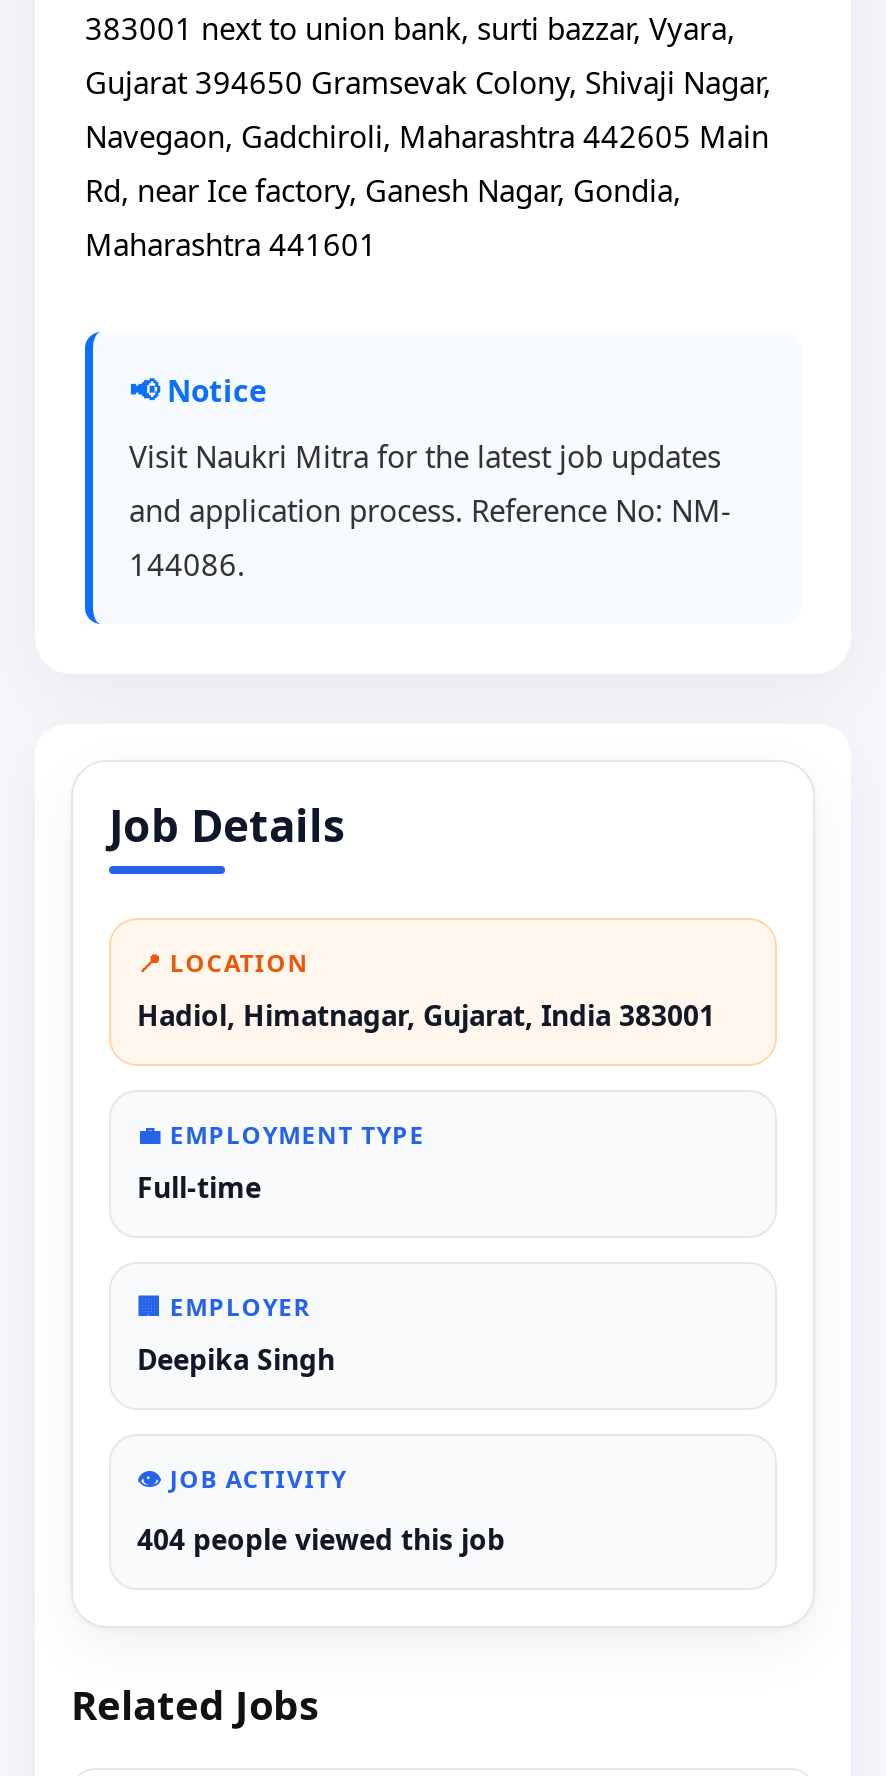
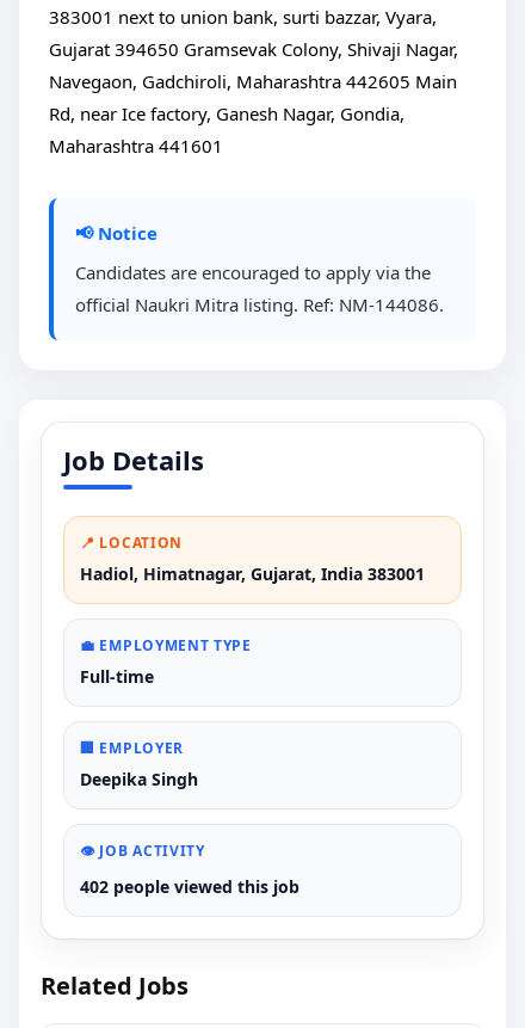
[129,436,731,584] Visit Naukri Mitra for the latest job updates | and application process. Reference No: NM- | 144086. -> [75,260,444,316] Candidates are encouraged to apply via the | official Naukri Mitra listing. Ref: NM-144086.
[137,1520,505,1558] 404 people viewed this job -> [80,875,299,898] 402 people viewed this job

